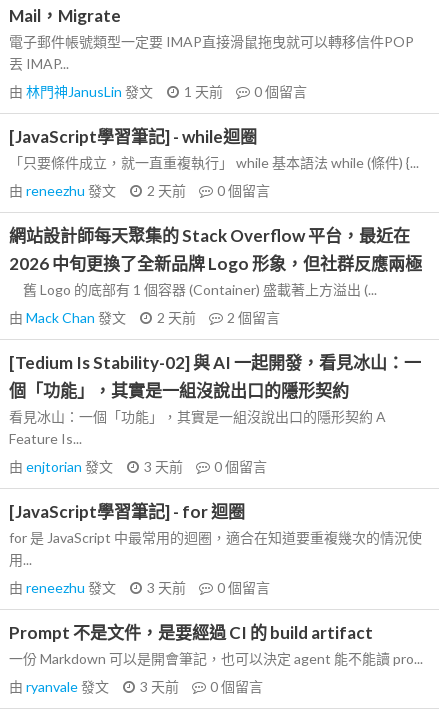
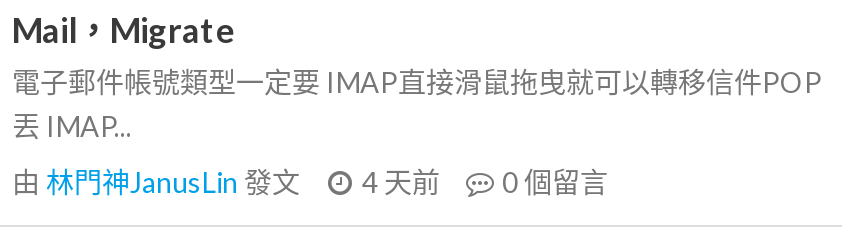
[9,83,423,695] 1 天前 | 0個留言 | [JavaScript學習筆記] - while迴圈 | 「只要條件成立，就一直重複執行」 while 基本語法 while (條件) {... | 由reneezhu發文 | 2 天前 | 0個留言 | 網站設計師每天聚集的 Stack Overflow 平台，最近在 | 2026 中旬更換了全新品牌 Logo 形象，但社群反應兩極 | 舊 Logo 的底部有 1 個容器 (Container) 盛載著上方溢出 (... | 由Mack Chan發文 | 2 天前 | 2個留言 | [Tedium Is Stability-02] 與 AI 一起開發，看見冰山：一 | 個「功能」，其實是一組沒說出口的隱形契約 | 看見冰山：一個「功能」，其實是一組沒說出口的隱形契約 A | Feature Is... | 由enjtorian發文 | 3 天前 | 0個留言 | [JavaScript學習筆記] - for 迴圈 | for 是 JavaScript 中最常用的迴圈，適合在知道要重複幾次的情況使 | 用... | 由reneezhu發文 | 3 天前 | 0個留言 | Prompt 不是文件，是要經過 CI 的 build artifact | 一份 Markdown 可以是開會筆記，也可以決定 agent 能不能讀 pro... | 由ryanvale發文 | 3 天前 -> [362,165,440,199] 4 天前

